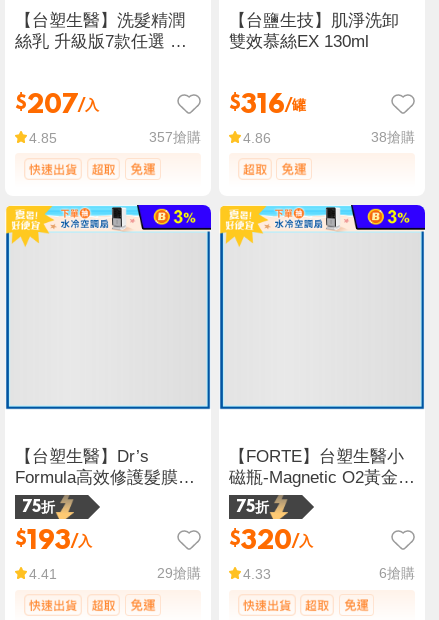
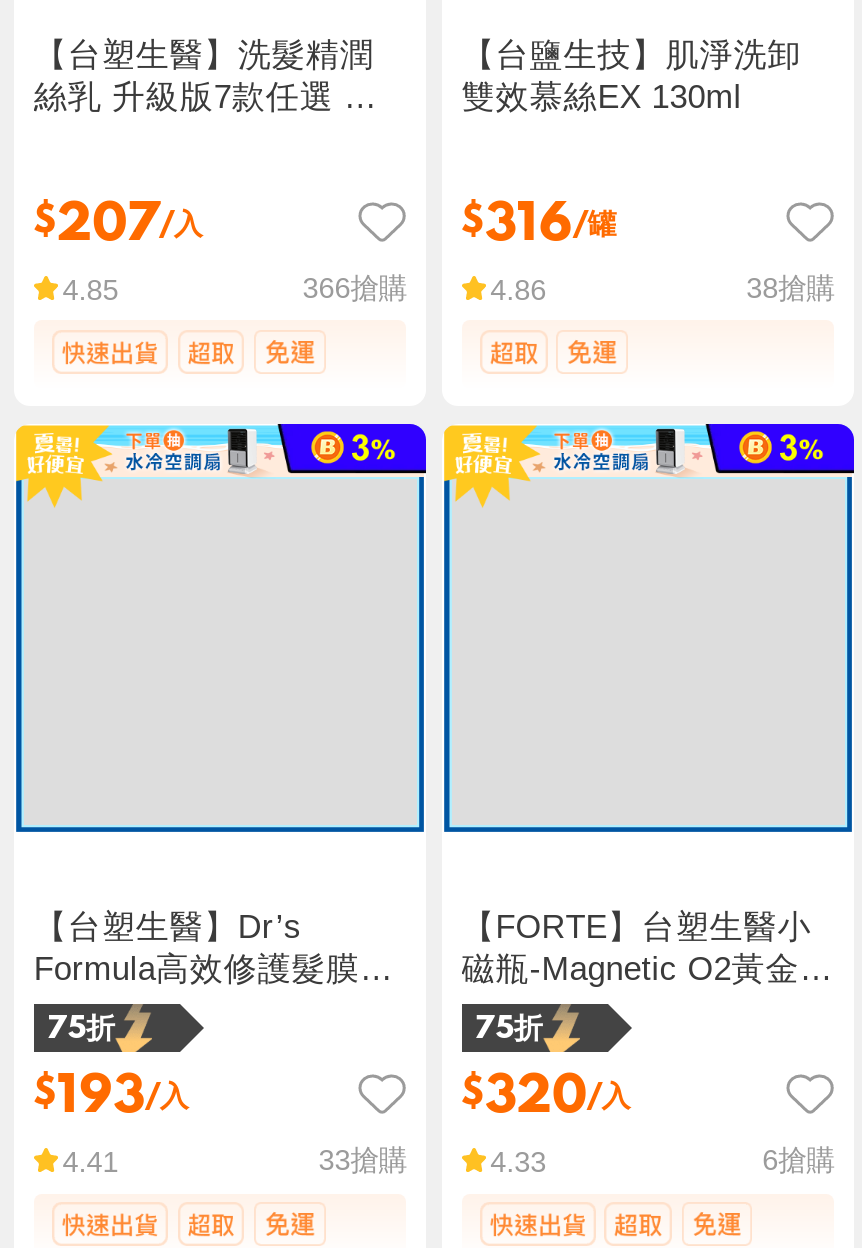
[149,129,201,145] 357搶購 -> [302,272,406,304] 366搶購
[157,565,201,581] 29搶購 -> [318,1145,406,1177] 33搶購

